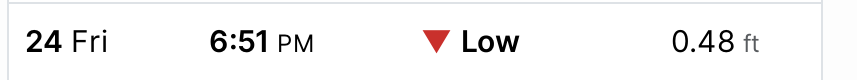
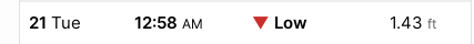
[25,22,315,60] 24 Fri | 6:51 PM -> [29,12,203,33] 21 Tue | 12:58 AM
[671,22,759,60] 0.48 ft -> [390,12,436,33] 1.43 ft

